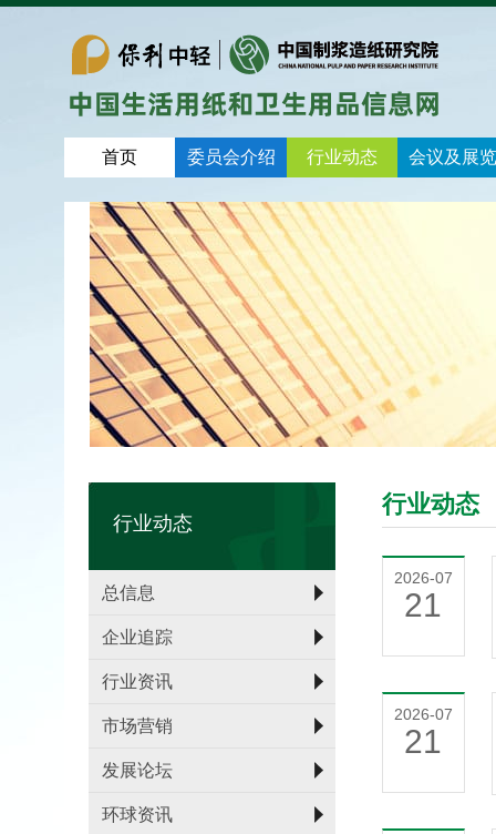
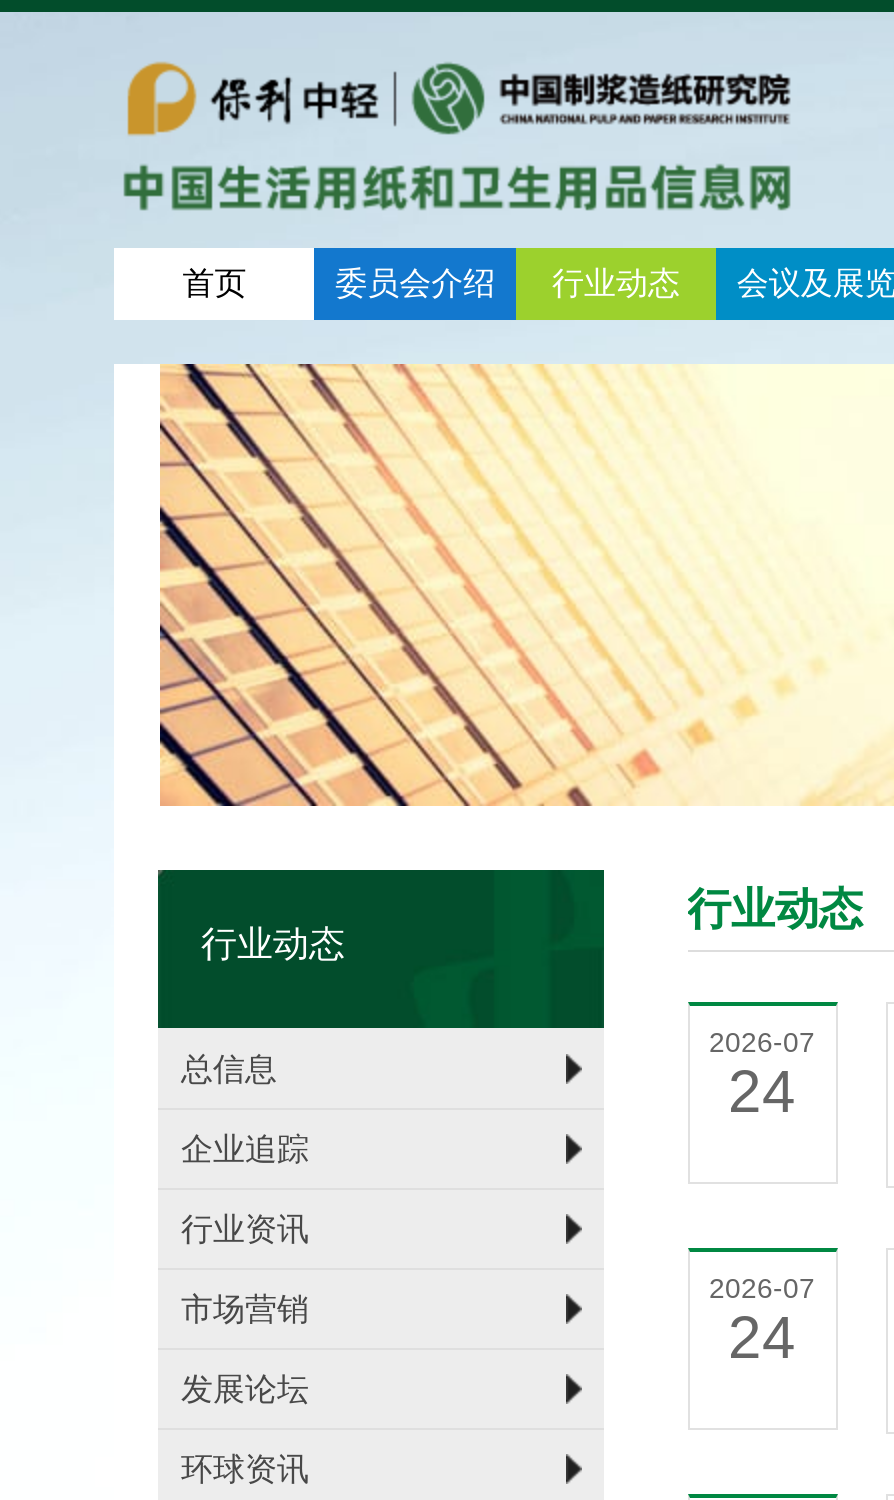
[404,587,442,623] 21 -> [728,1058,796,1124] 24
[404,723,442,760] 21 -> [728,1304,796,1370] 24

